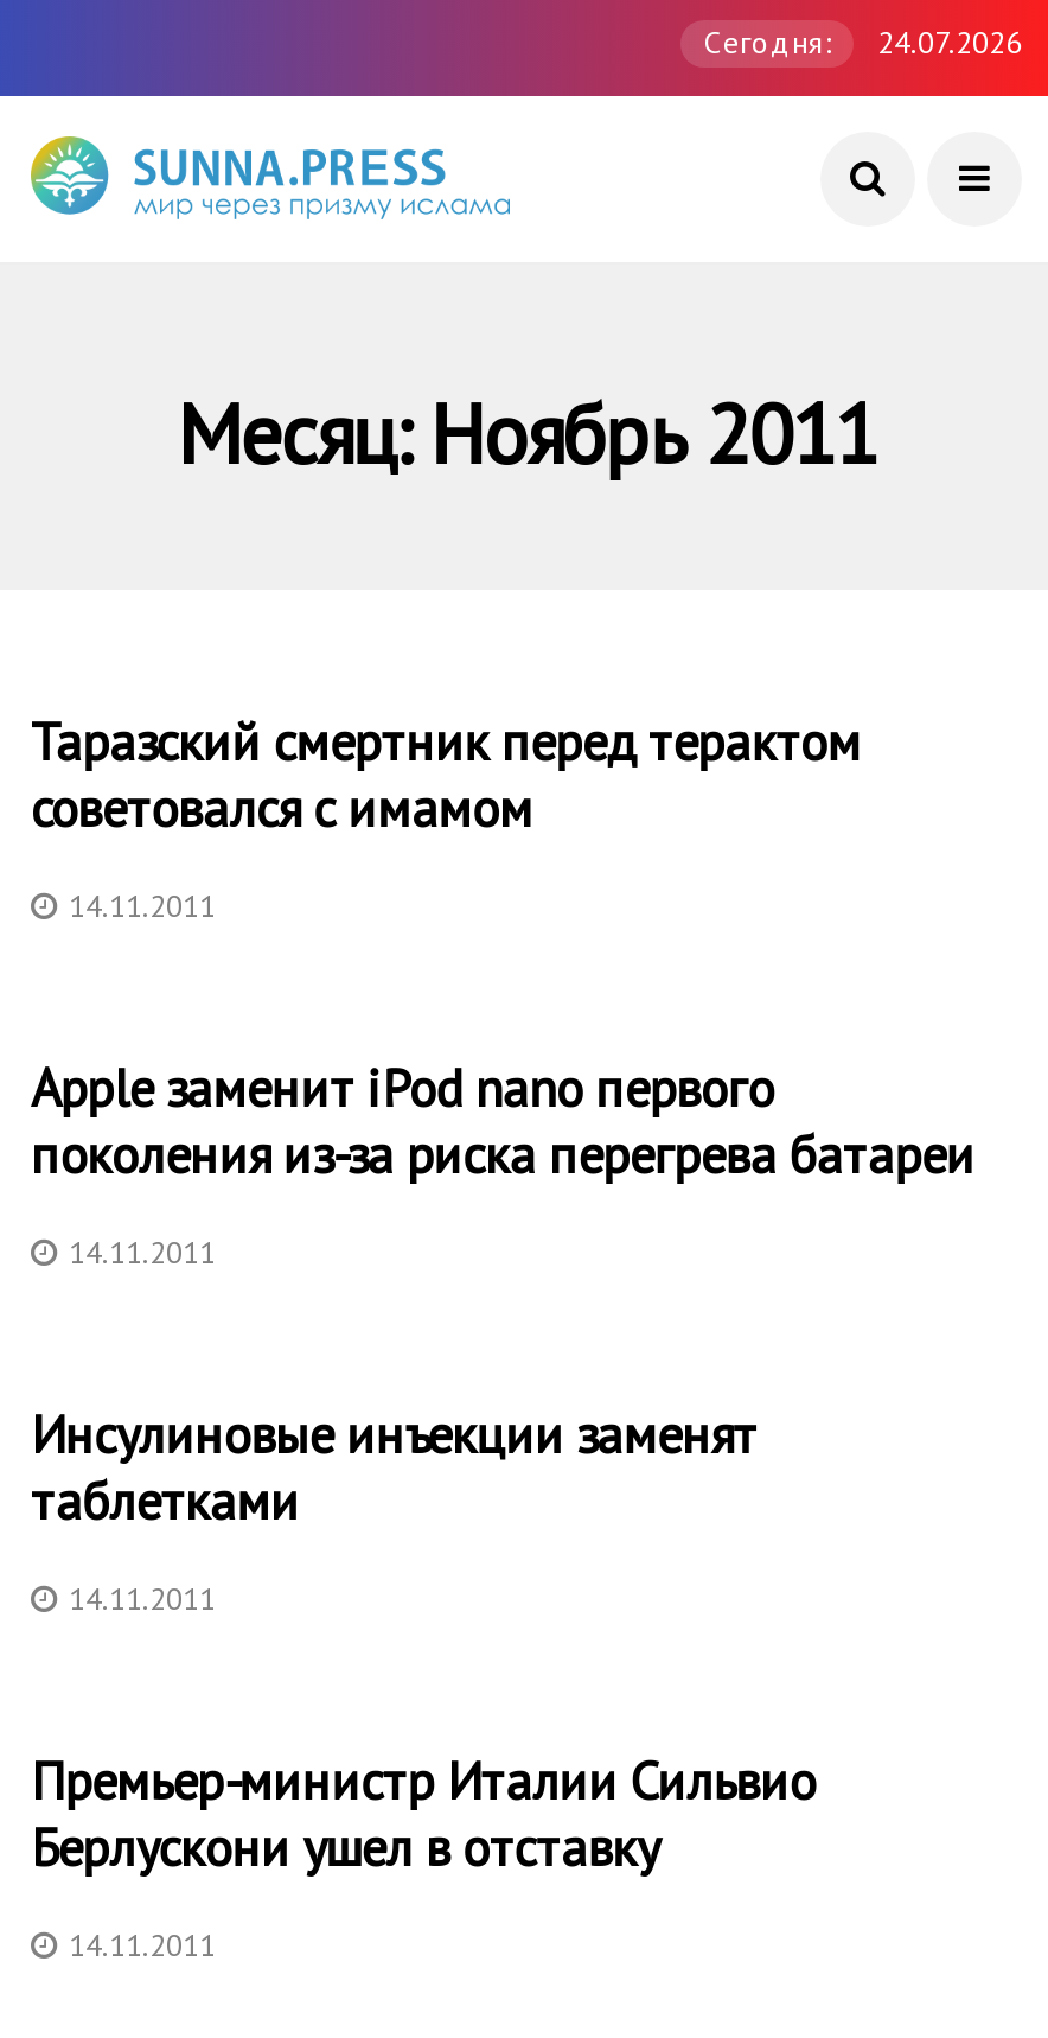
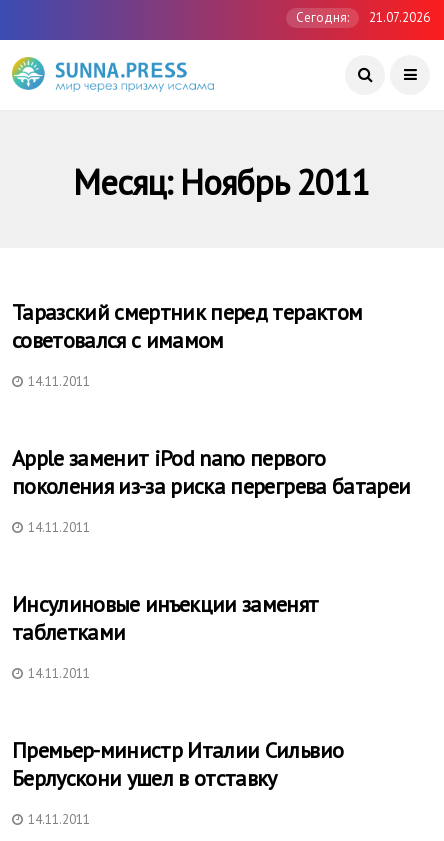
[704,23,1022,63] Сегодня: 24.07.2026 -> [296,9,430,26] Сегодня: 21.07.2026

